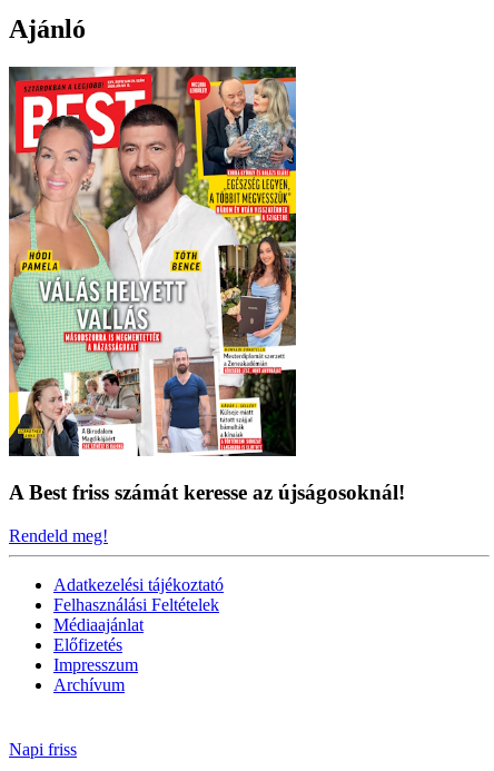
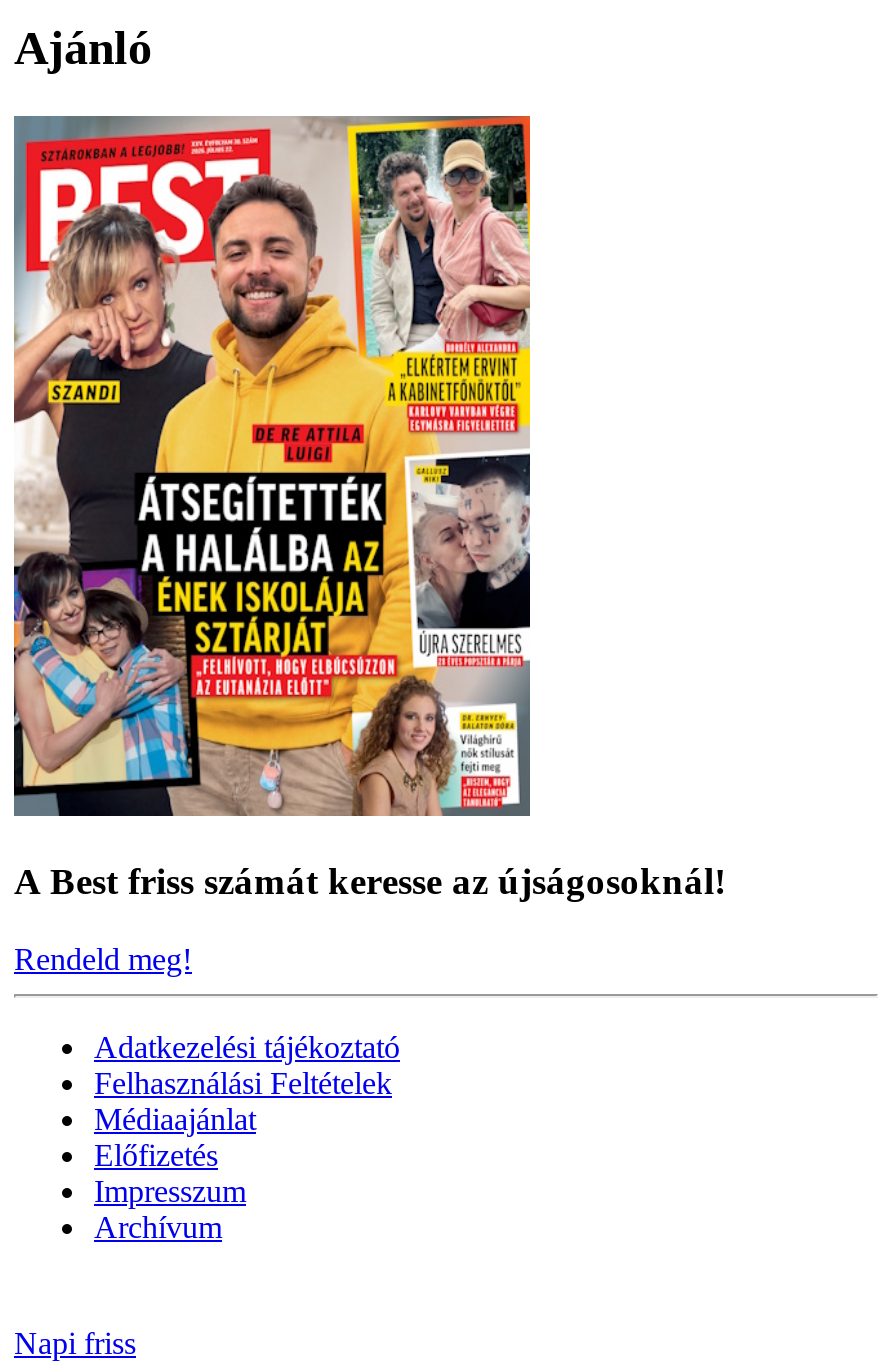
[8,66,297,457] [image] -> [12,114,532,818] [image]

